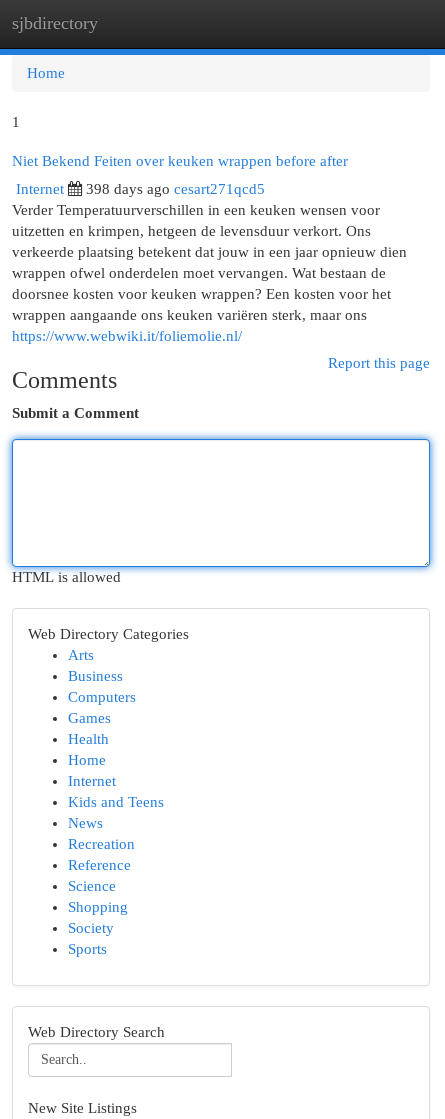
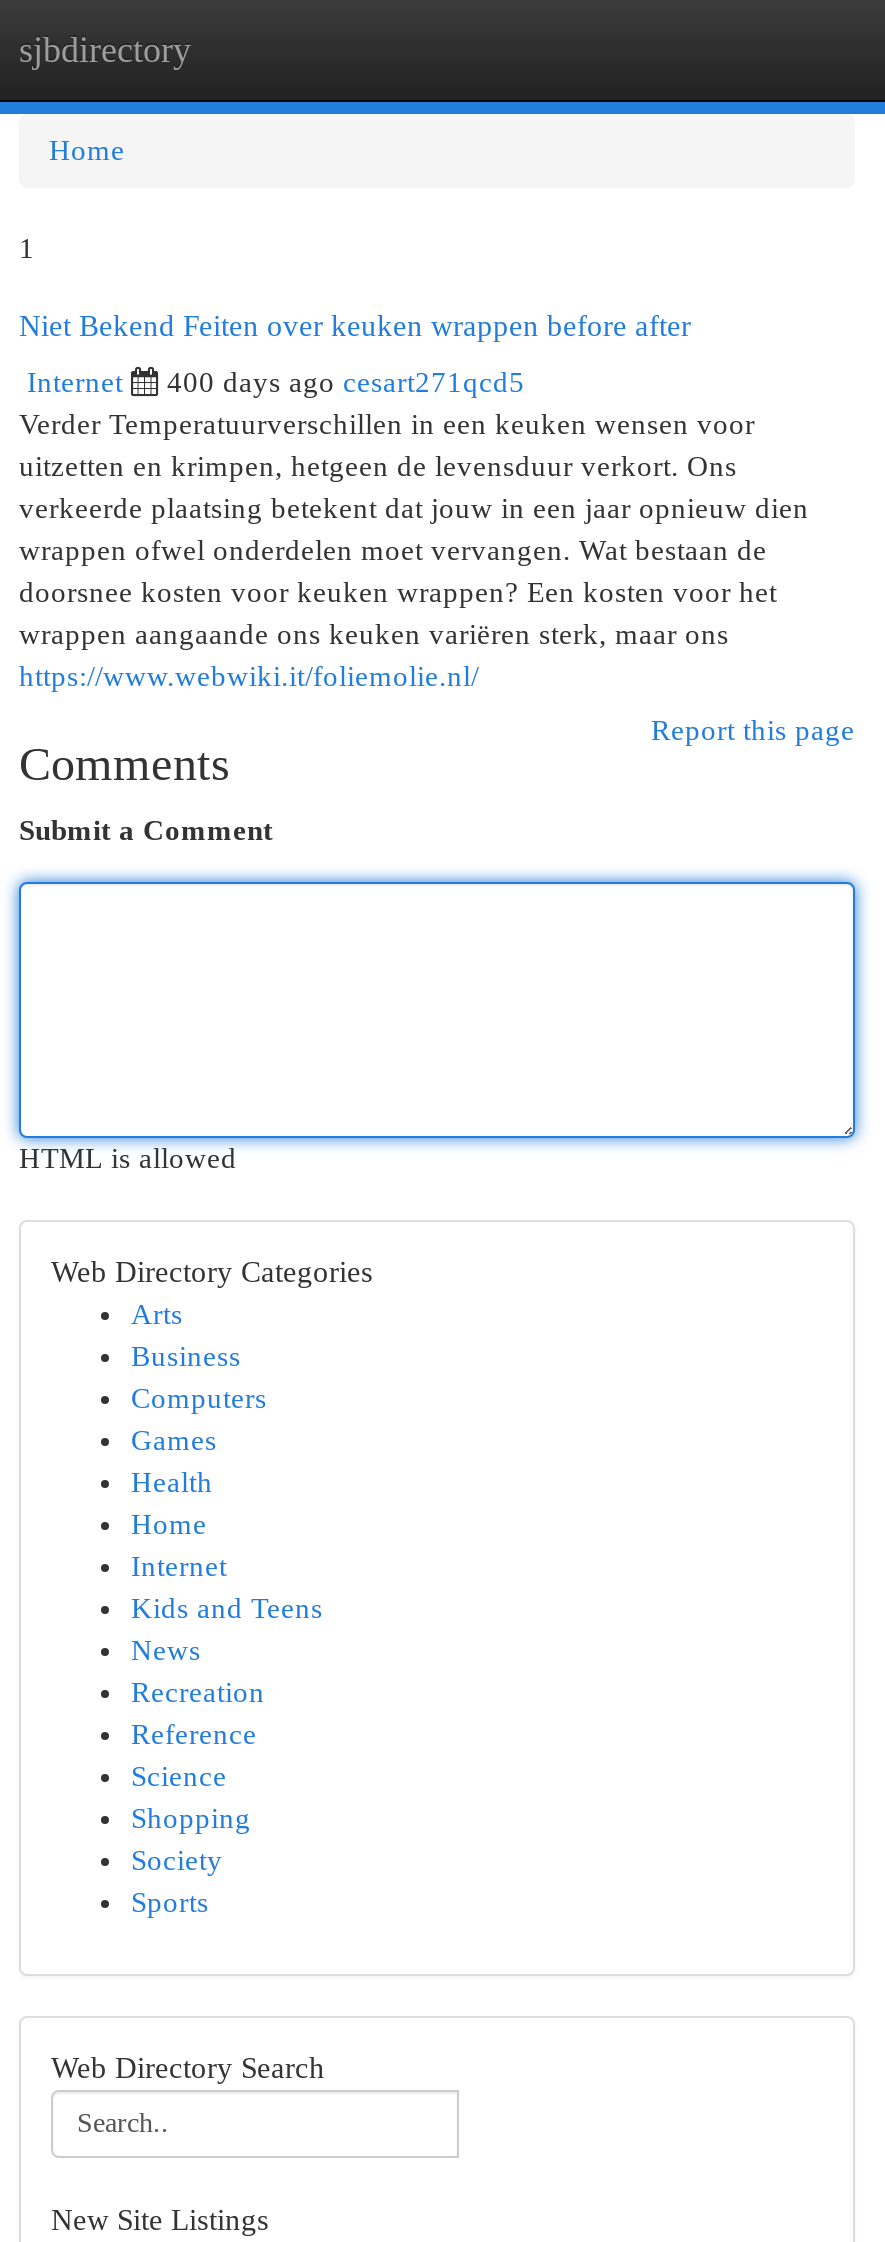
[86,181,265,197] 398 days ago cesart271qcd5 -> [167,366,525,398] 400 days ago cesart271qcd5

